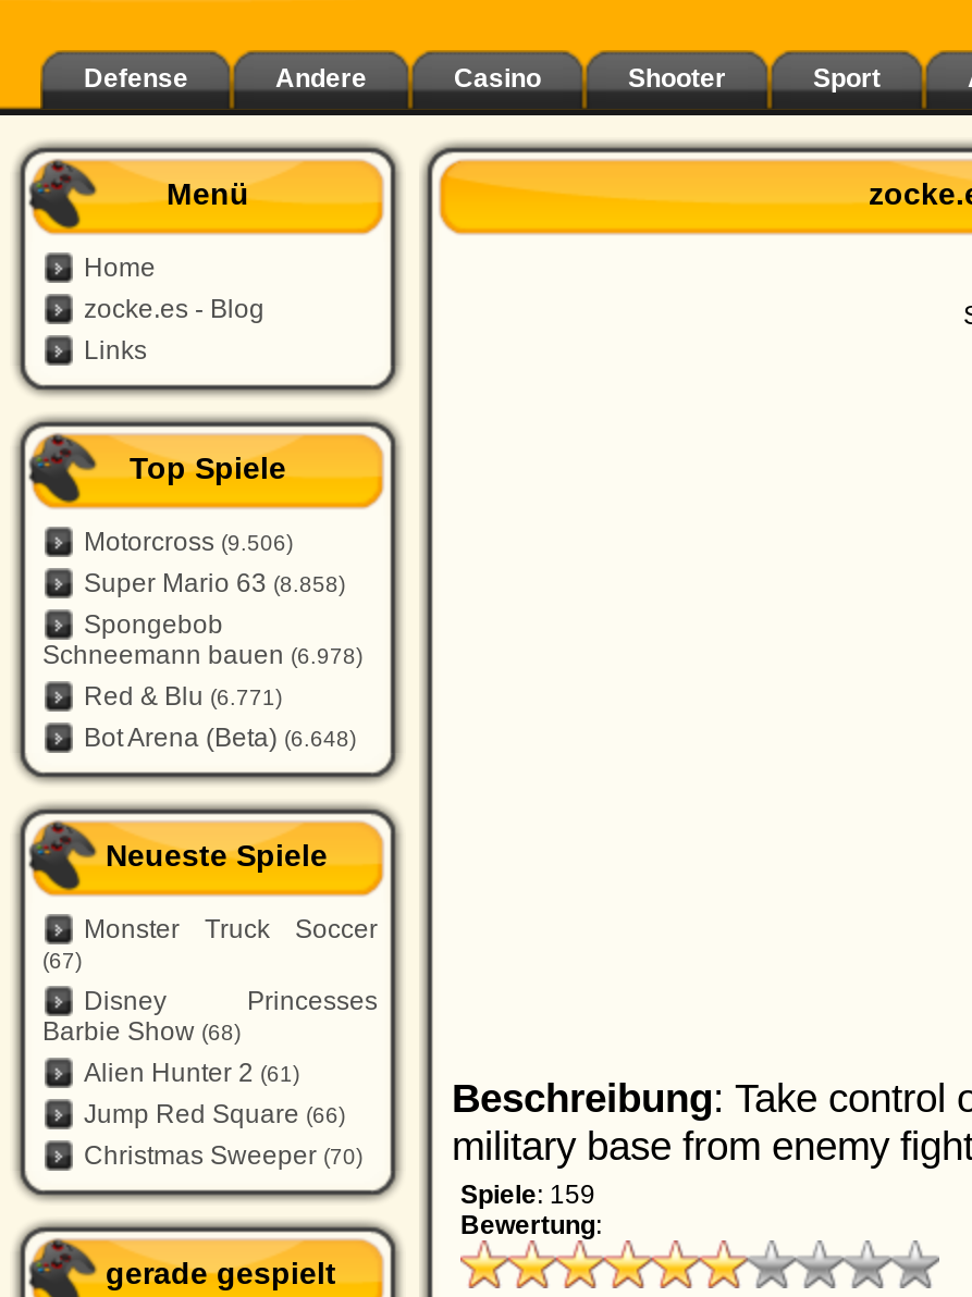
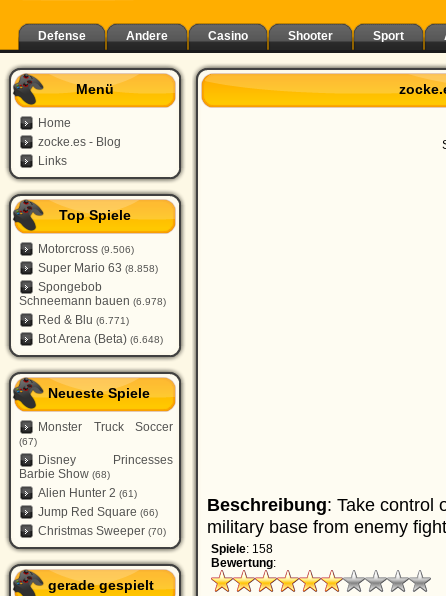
[460,1179,595,1210] Spiele: 159 -> [211,542,273,556] Spiele: 158

